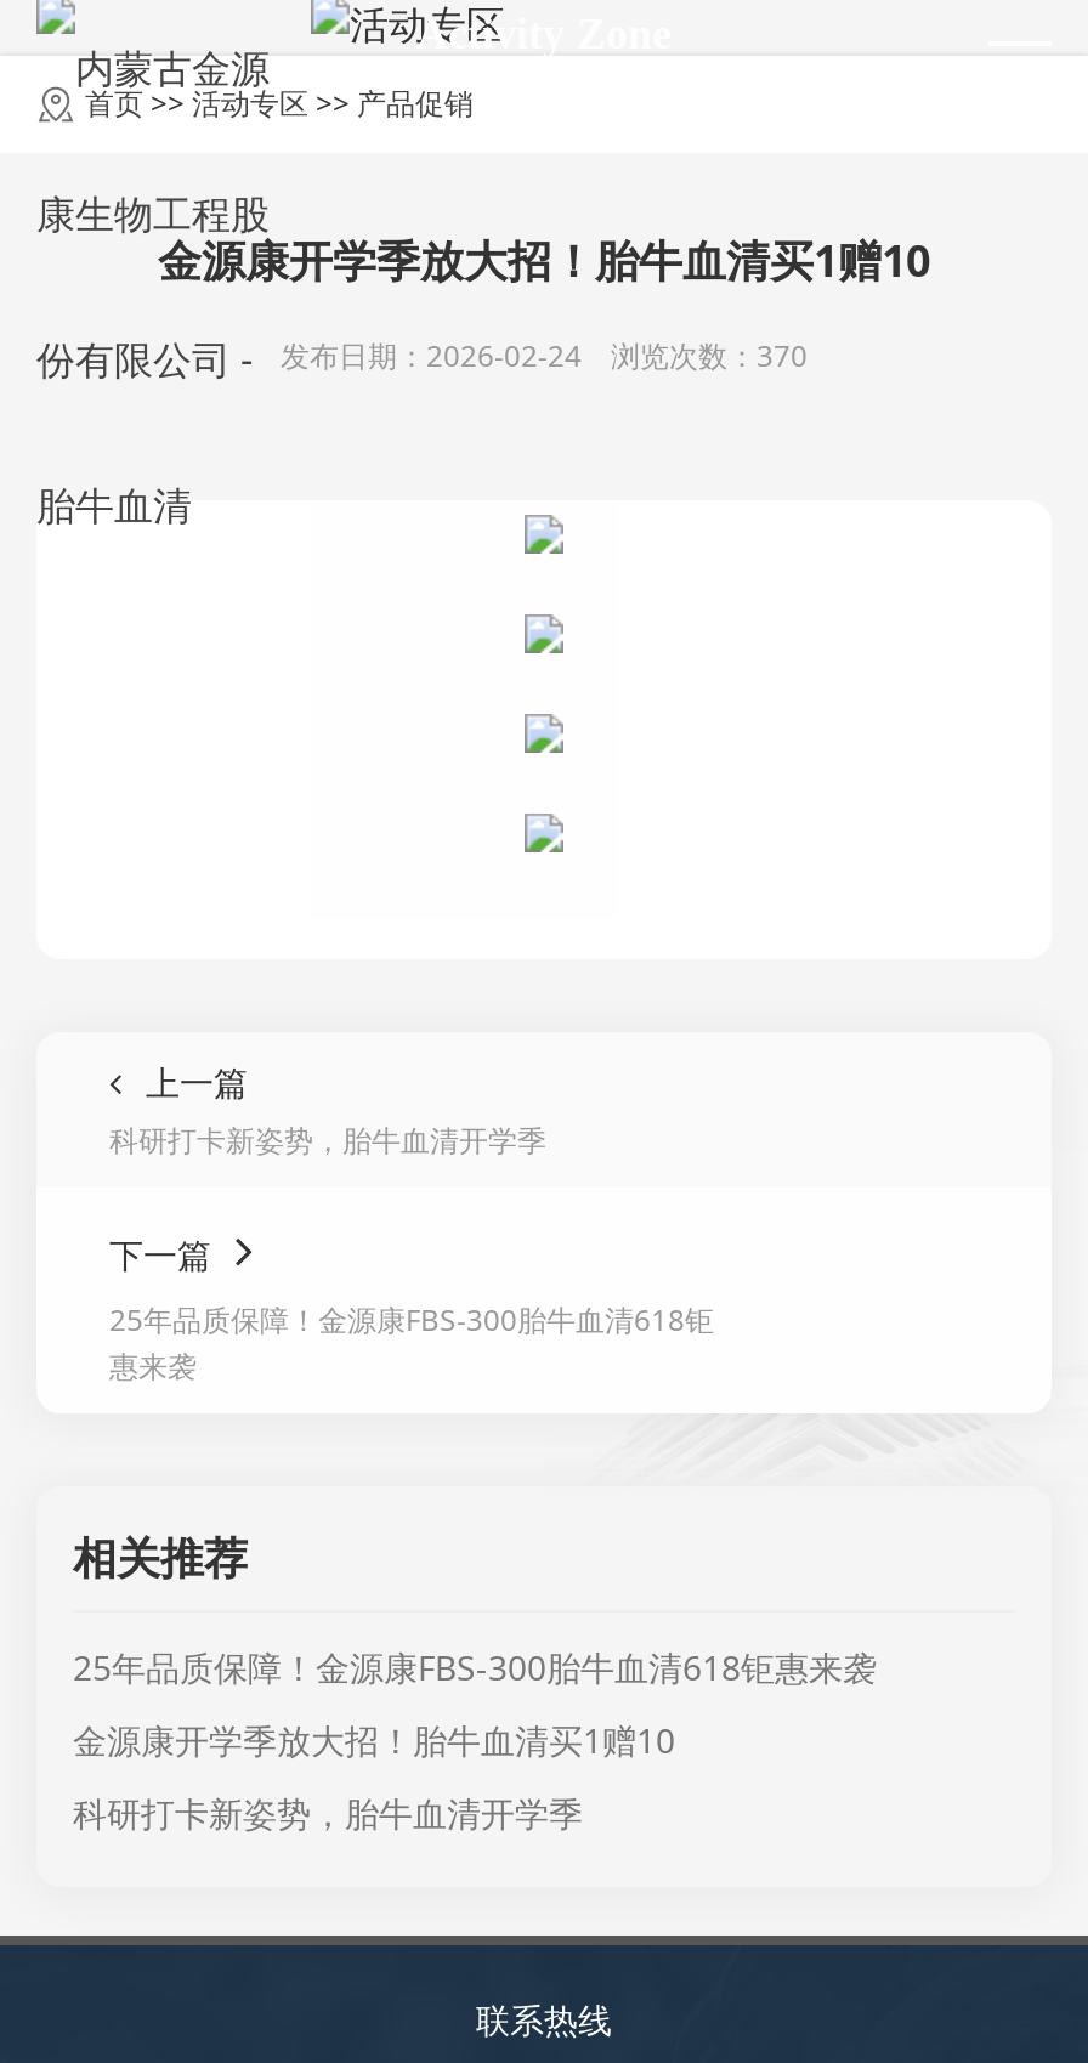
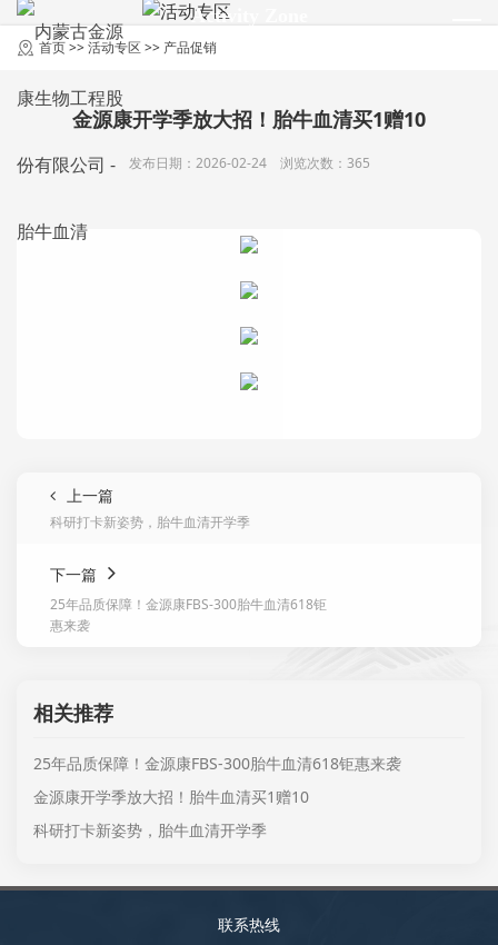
[280,336,807,377] 发布日期：2026-02-24 浏览次数：370 -> [128,154,370,173] 发布日期：2026-02-24 浏览次数：365

